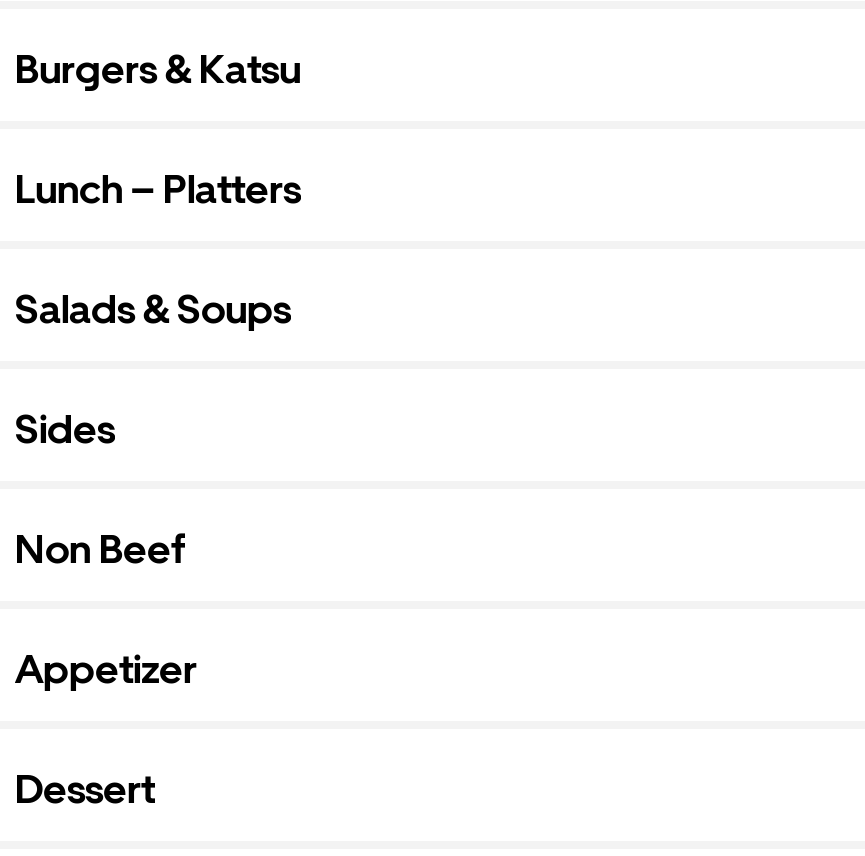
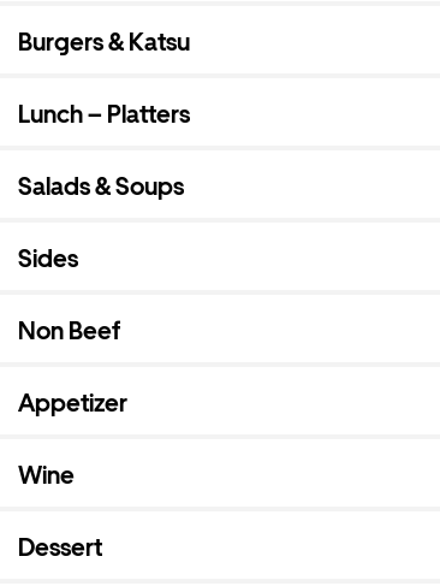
none -> [18,460,75,489] Wine

